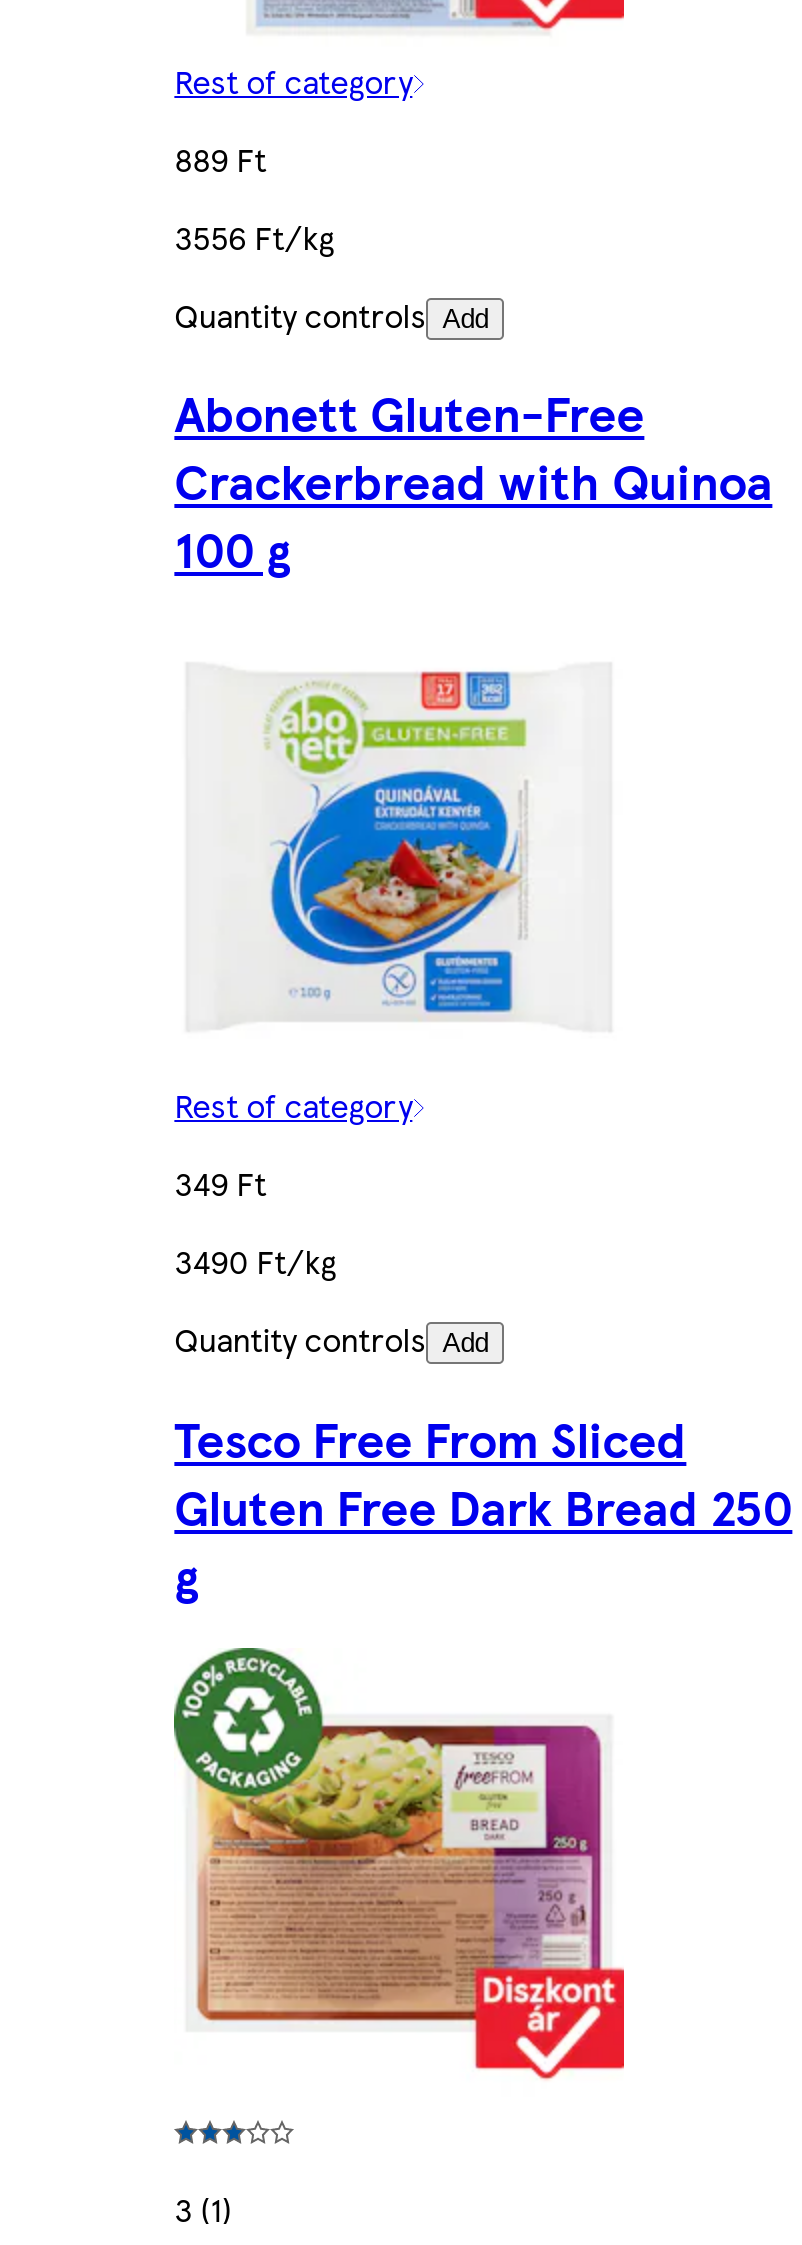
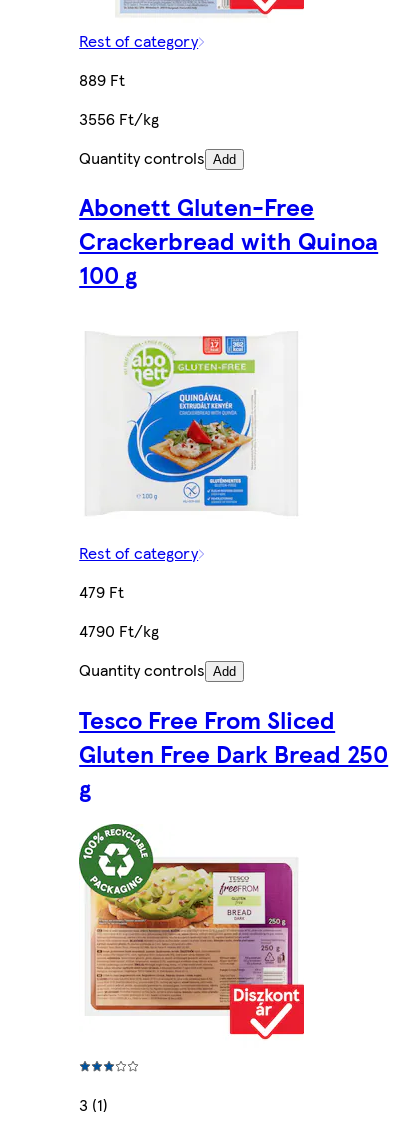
[174,1161,266,1207] 349 Ft -> [79,580,124,603] 479 Ft
[174,1239,336,1285] 3490 Ft/kg -> [79,619,159,642] 4790 Ft/kg

